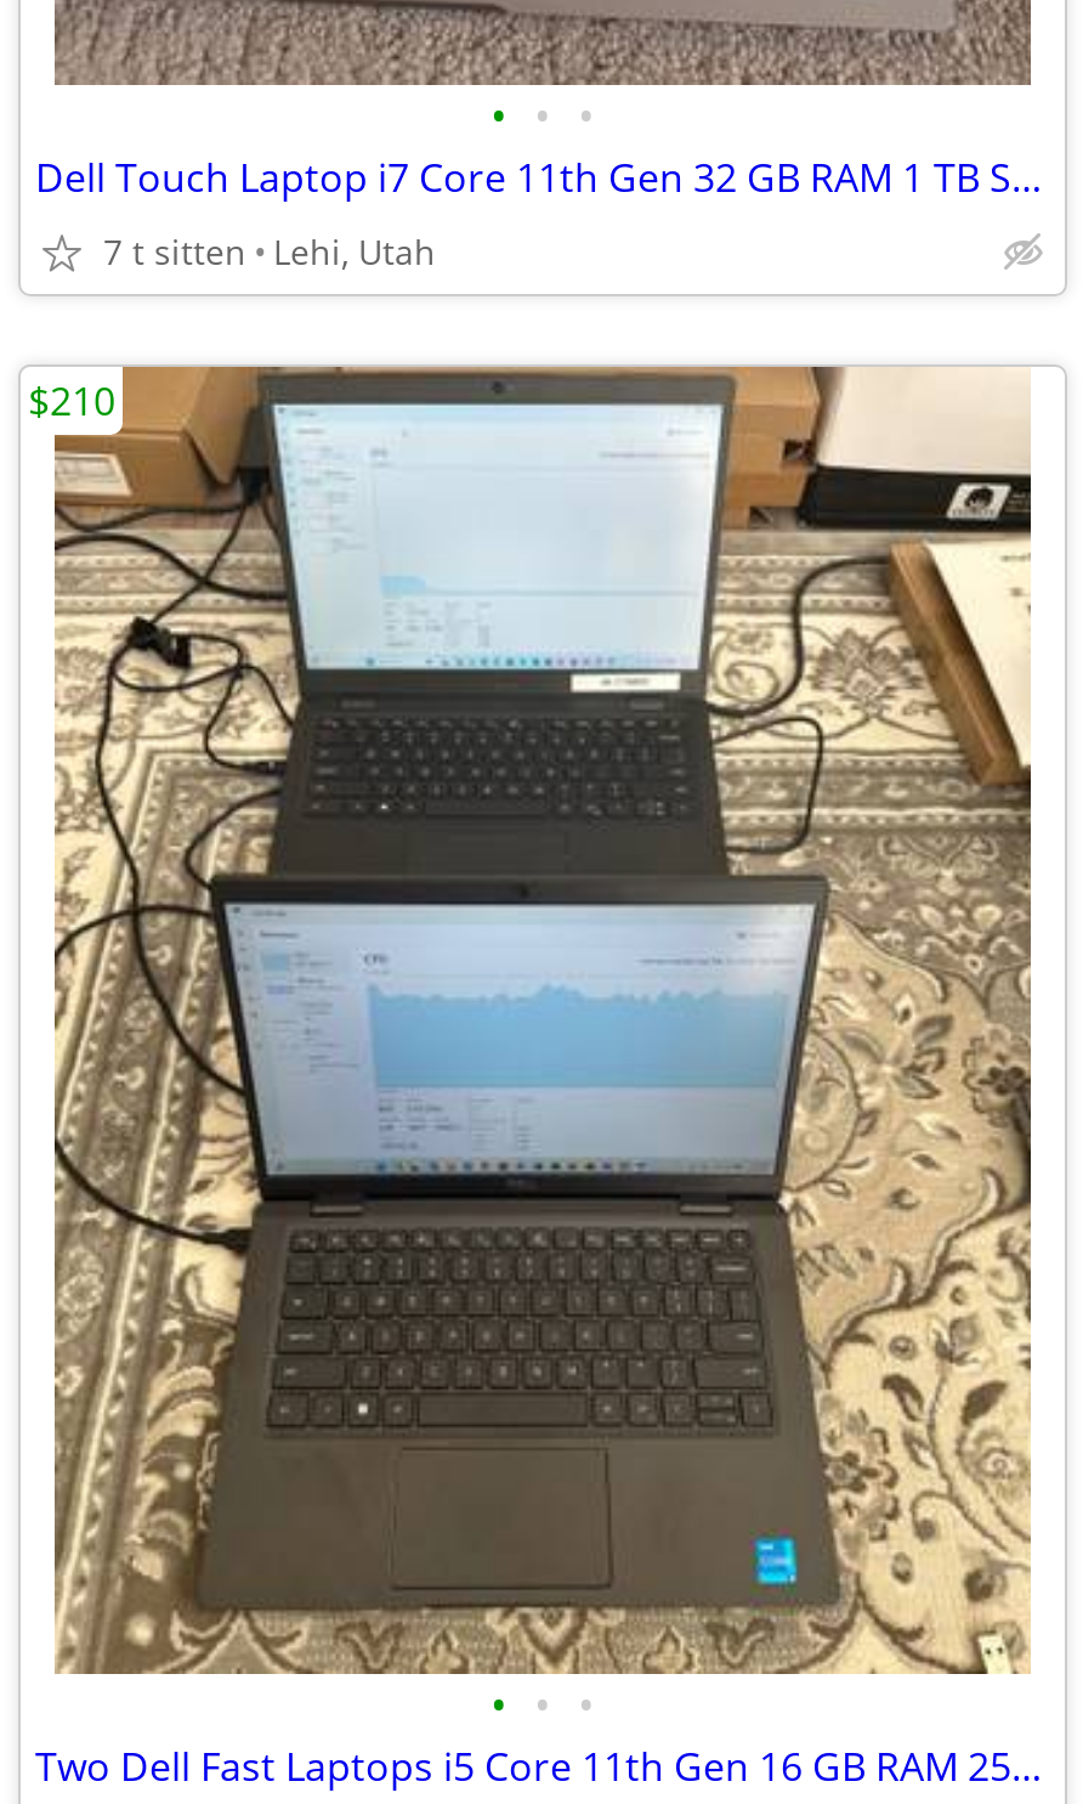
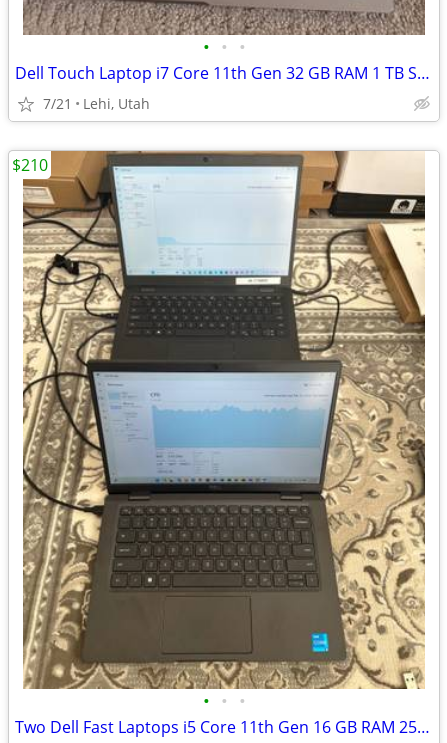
[103,228,436,275] 7 t sitten Lehi, Utah -> [43,94,150,113] 7/21 Lehi, Utah

